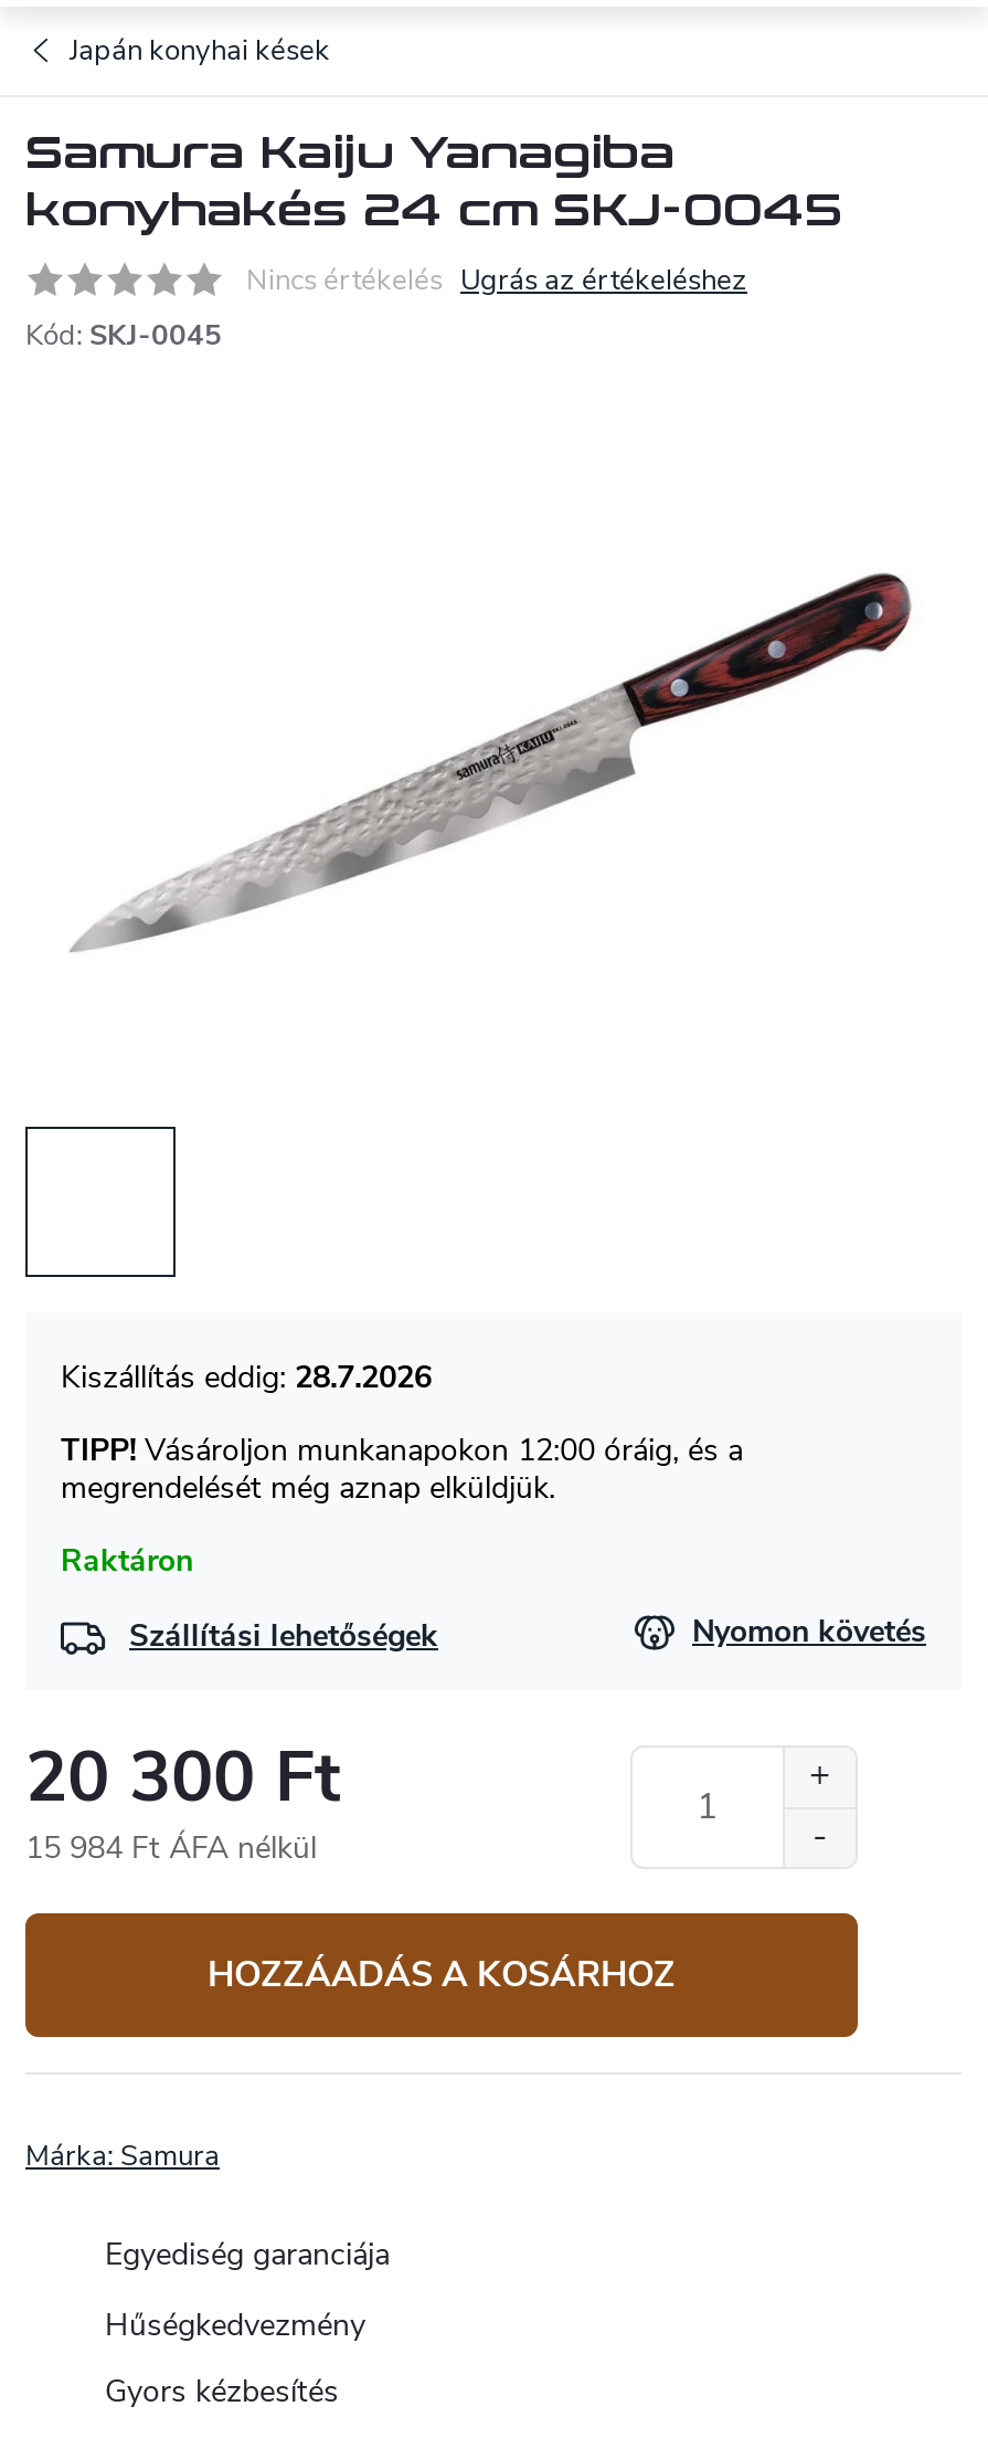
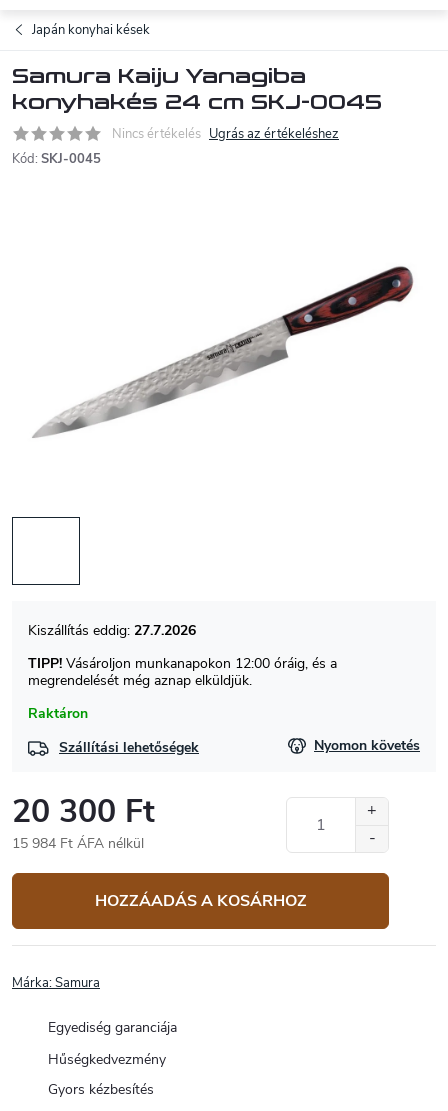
[295,1357,432,1399] 28.7.2026 -> [134,621,196,640] 27.7.2026

